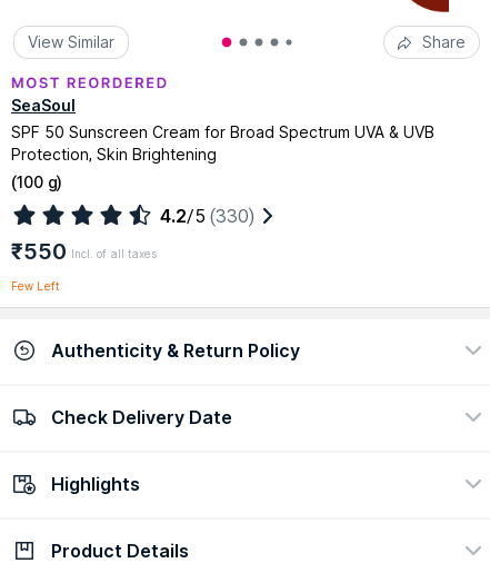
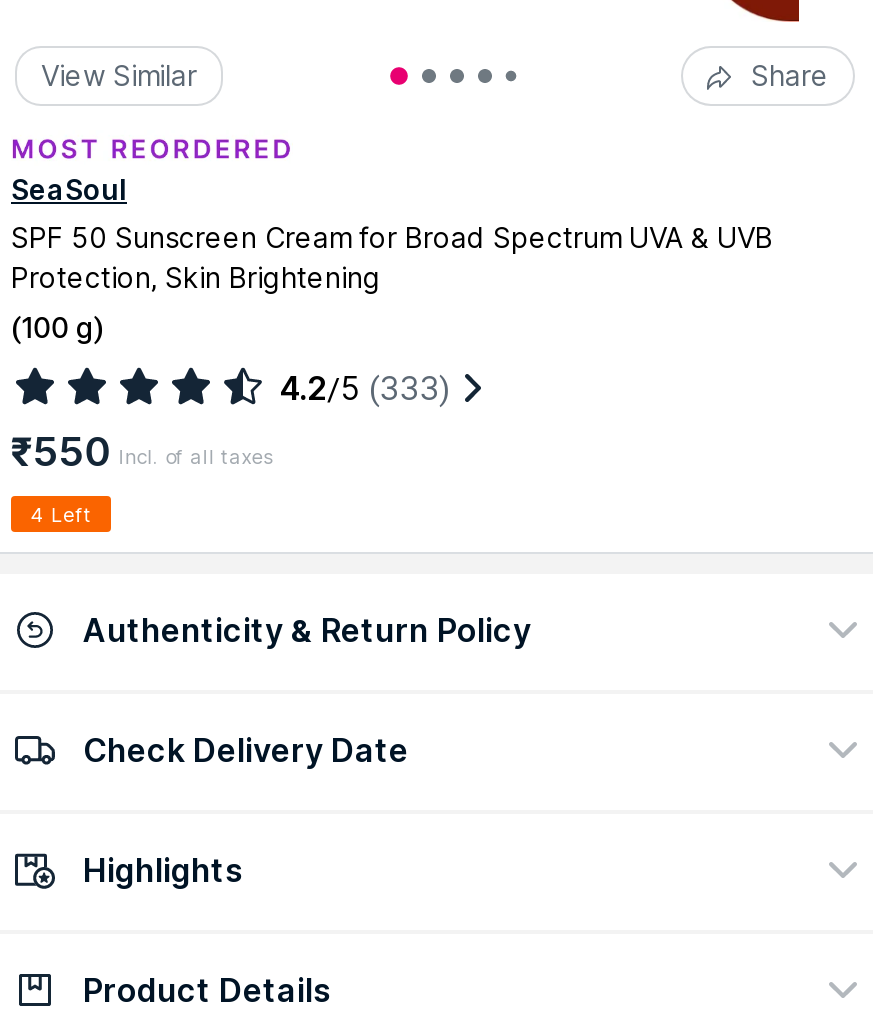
[160,204,254,227] 4.2/5 (330) -> [279,367,449,407] 4.2/5 (333)
[11,279,60,292] Few Left -> [30,501,92,525] 4 Left

